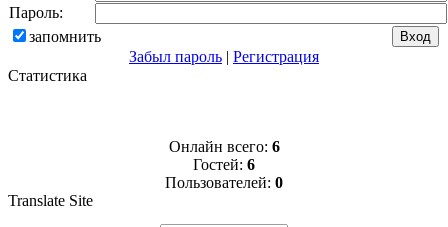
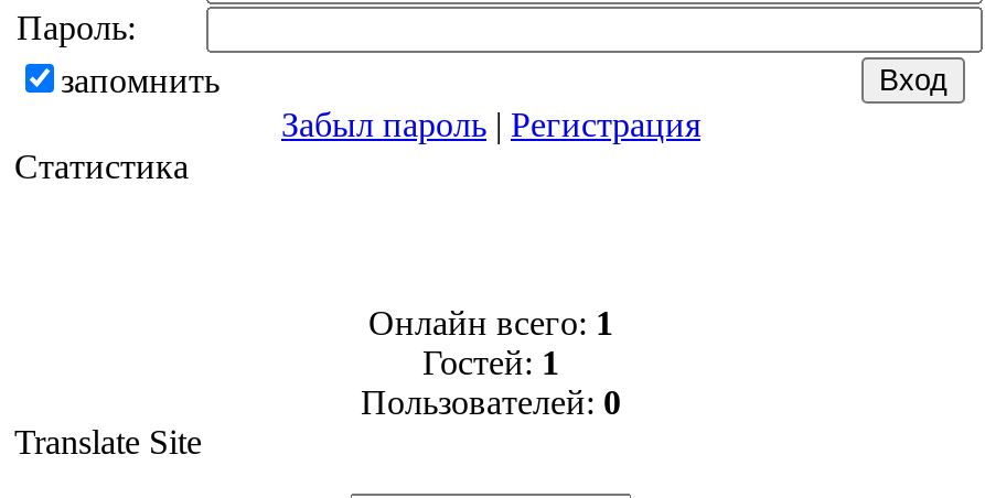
[168,138,279,155] Онлайн всего: 6 -> [368,304,613,341] Онлайн всего: 1
[193,156,255,173] Гостей: 6 -> [422,344,559,381] Гостей: 1

